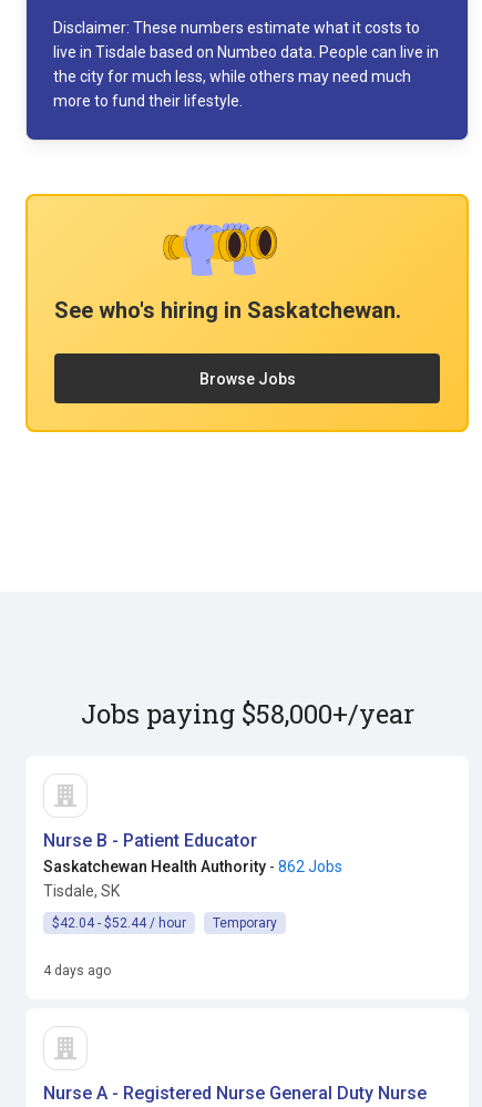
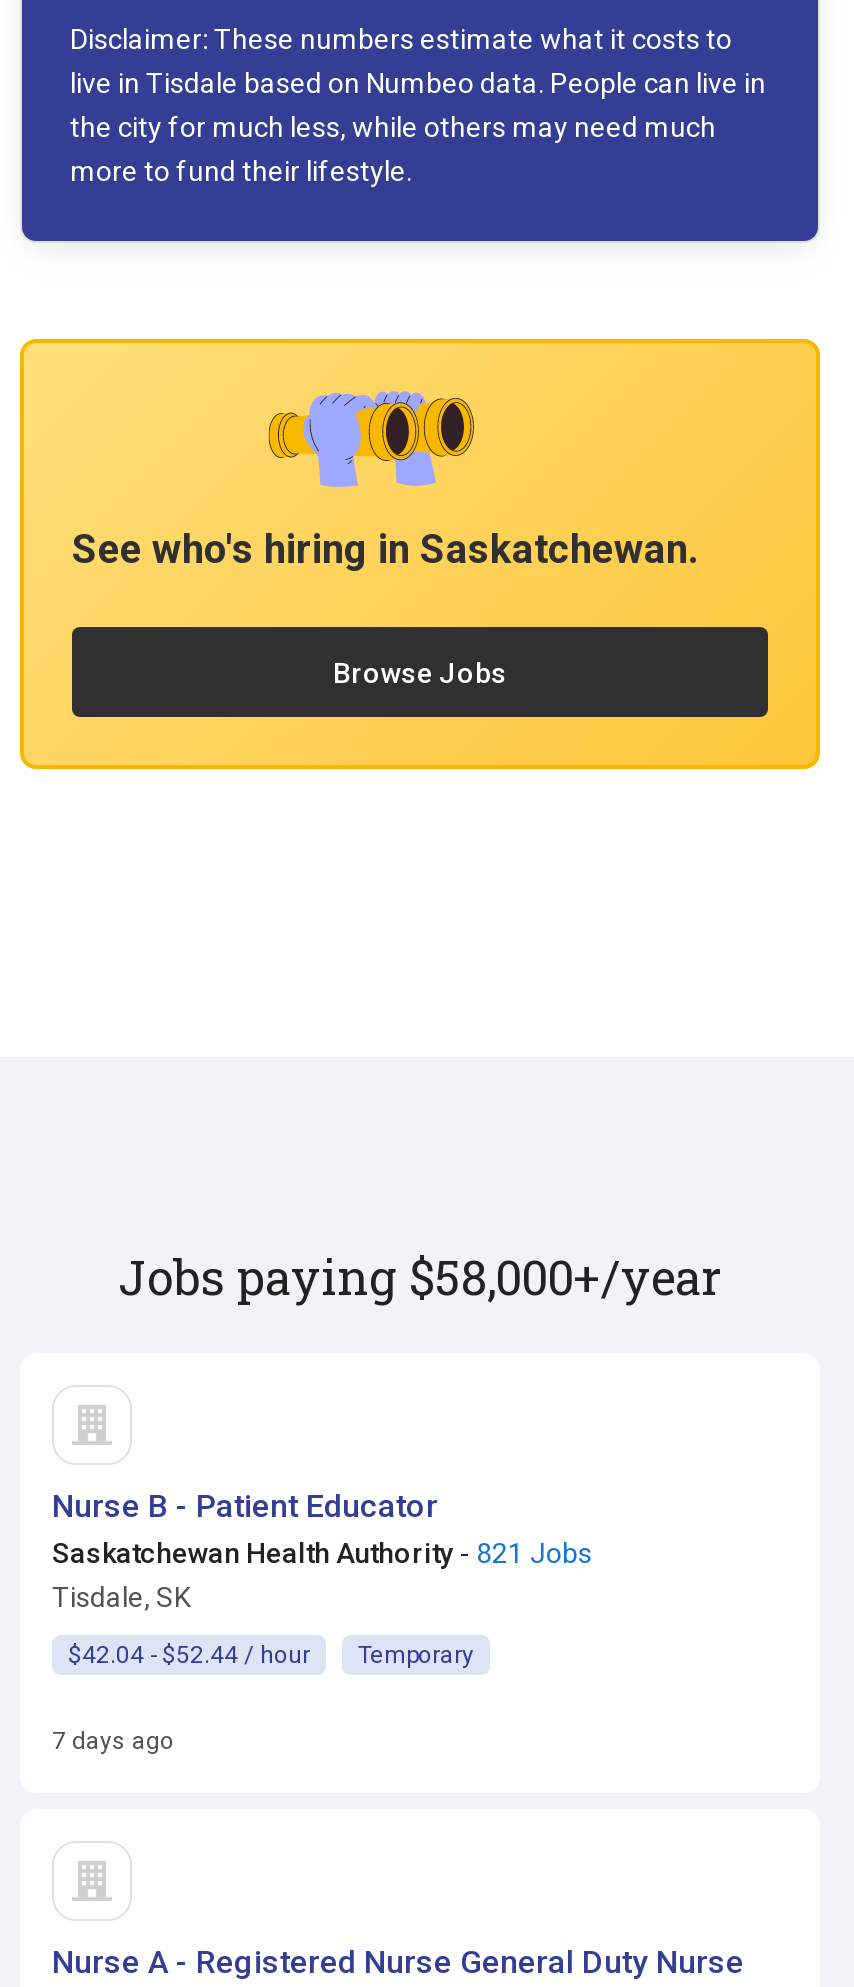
[43,858,342,875] Saskatchewan Health Authority - 862 Jobs -> [52,1537,592,1569] Saskatchewan Health Authority - 821 Jobs
[43,963,111,978] 4 days ago -> [52,1727,174,1755] 7 days ago

